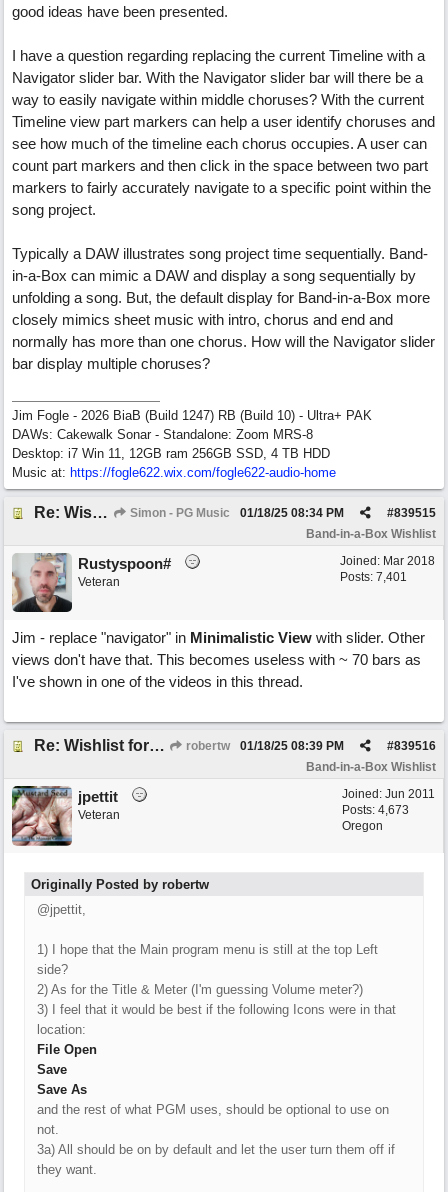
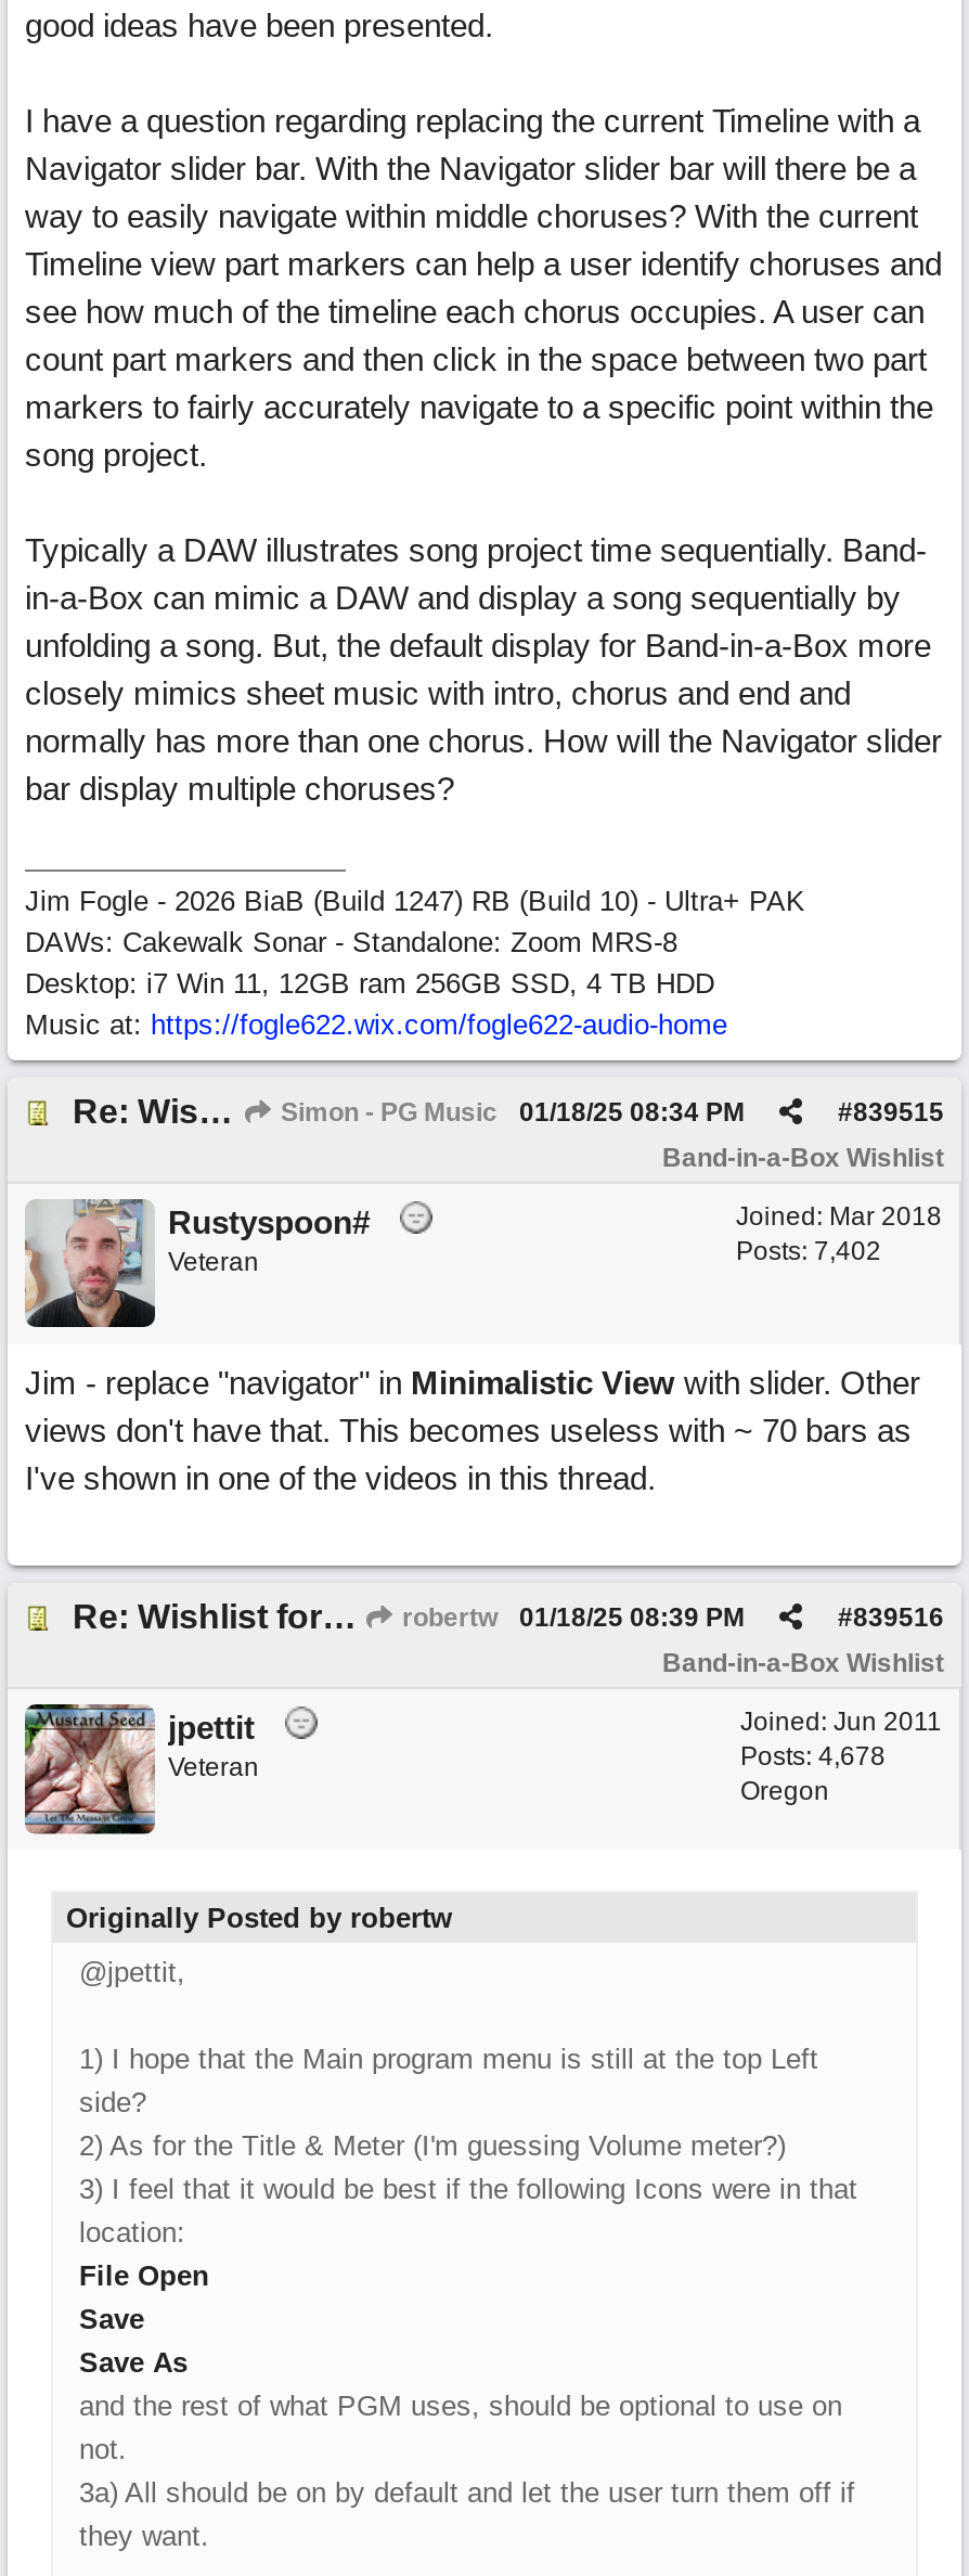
[340,570,407,584] Posts: 7,401 -> [736,1236,881,1266] Posts: 7,402
[342,803,409,817] Posts: 4,673 -> [740,1741,886,1772] Posts: 4,678

